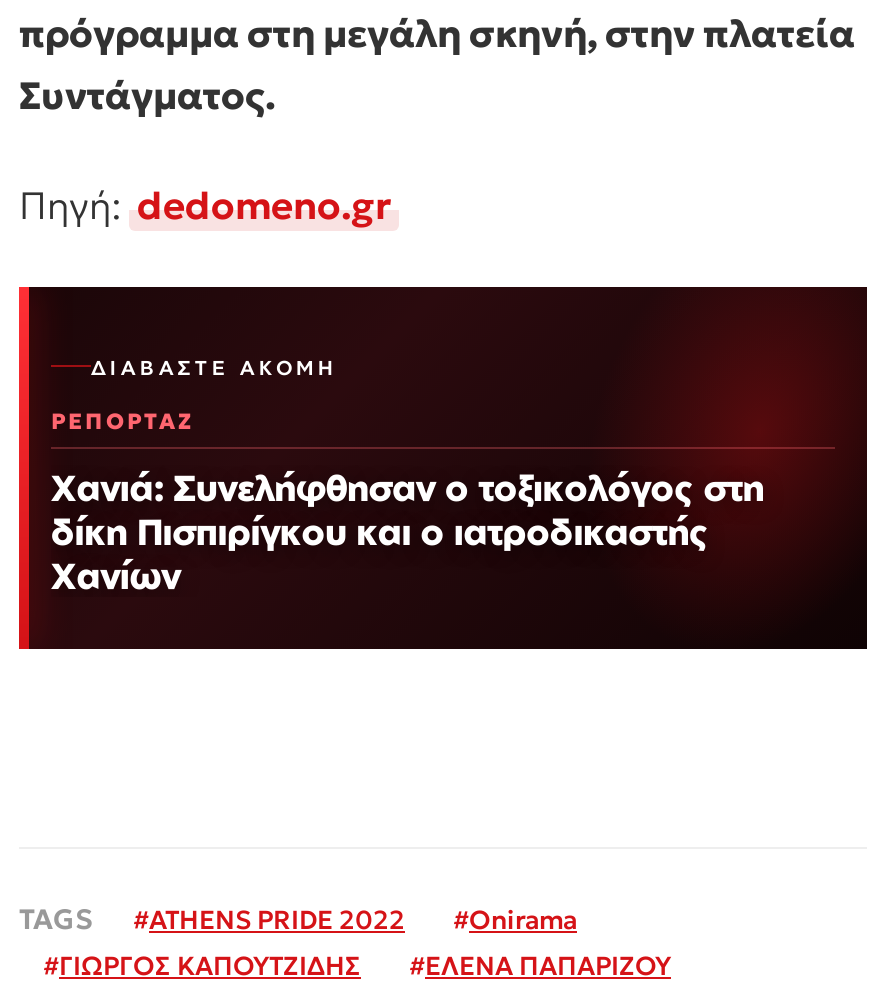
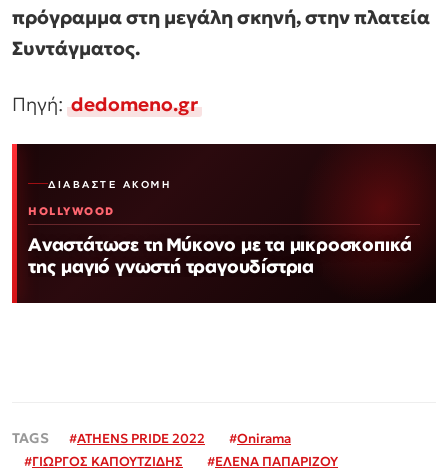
[51,407,195,435] ΡΕΠΟΡΤΑΖ -> [28,204,114,218] HOLLYWOOD
[51,465,764,597] Χανιά: Συνελήφθησαν ο τοξικολόγος στη | δίκη Πισπιρίγκου και ο ιατροδικαστής | Χανίων -> [28,233,412,277] Αναστάτωσε τη Μύκονο με τα μικροσκοπικά | της μαγιό γνωστή τραγουδίστρια

